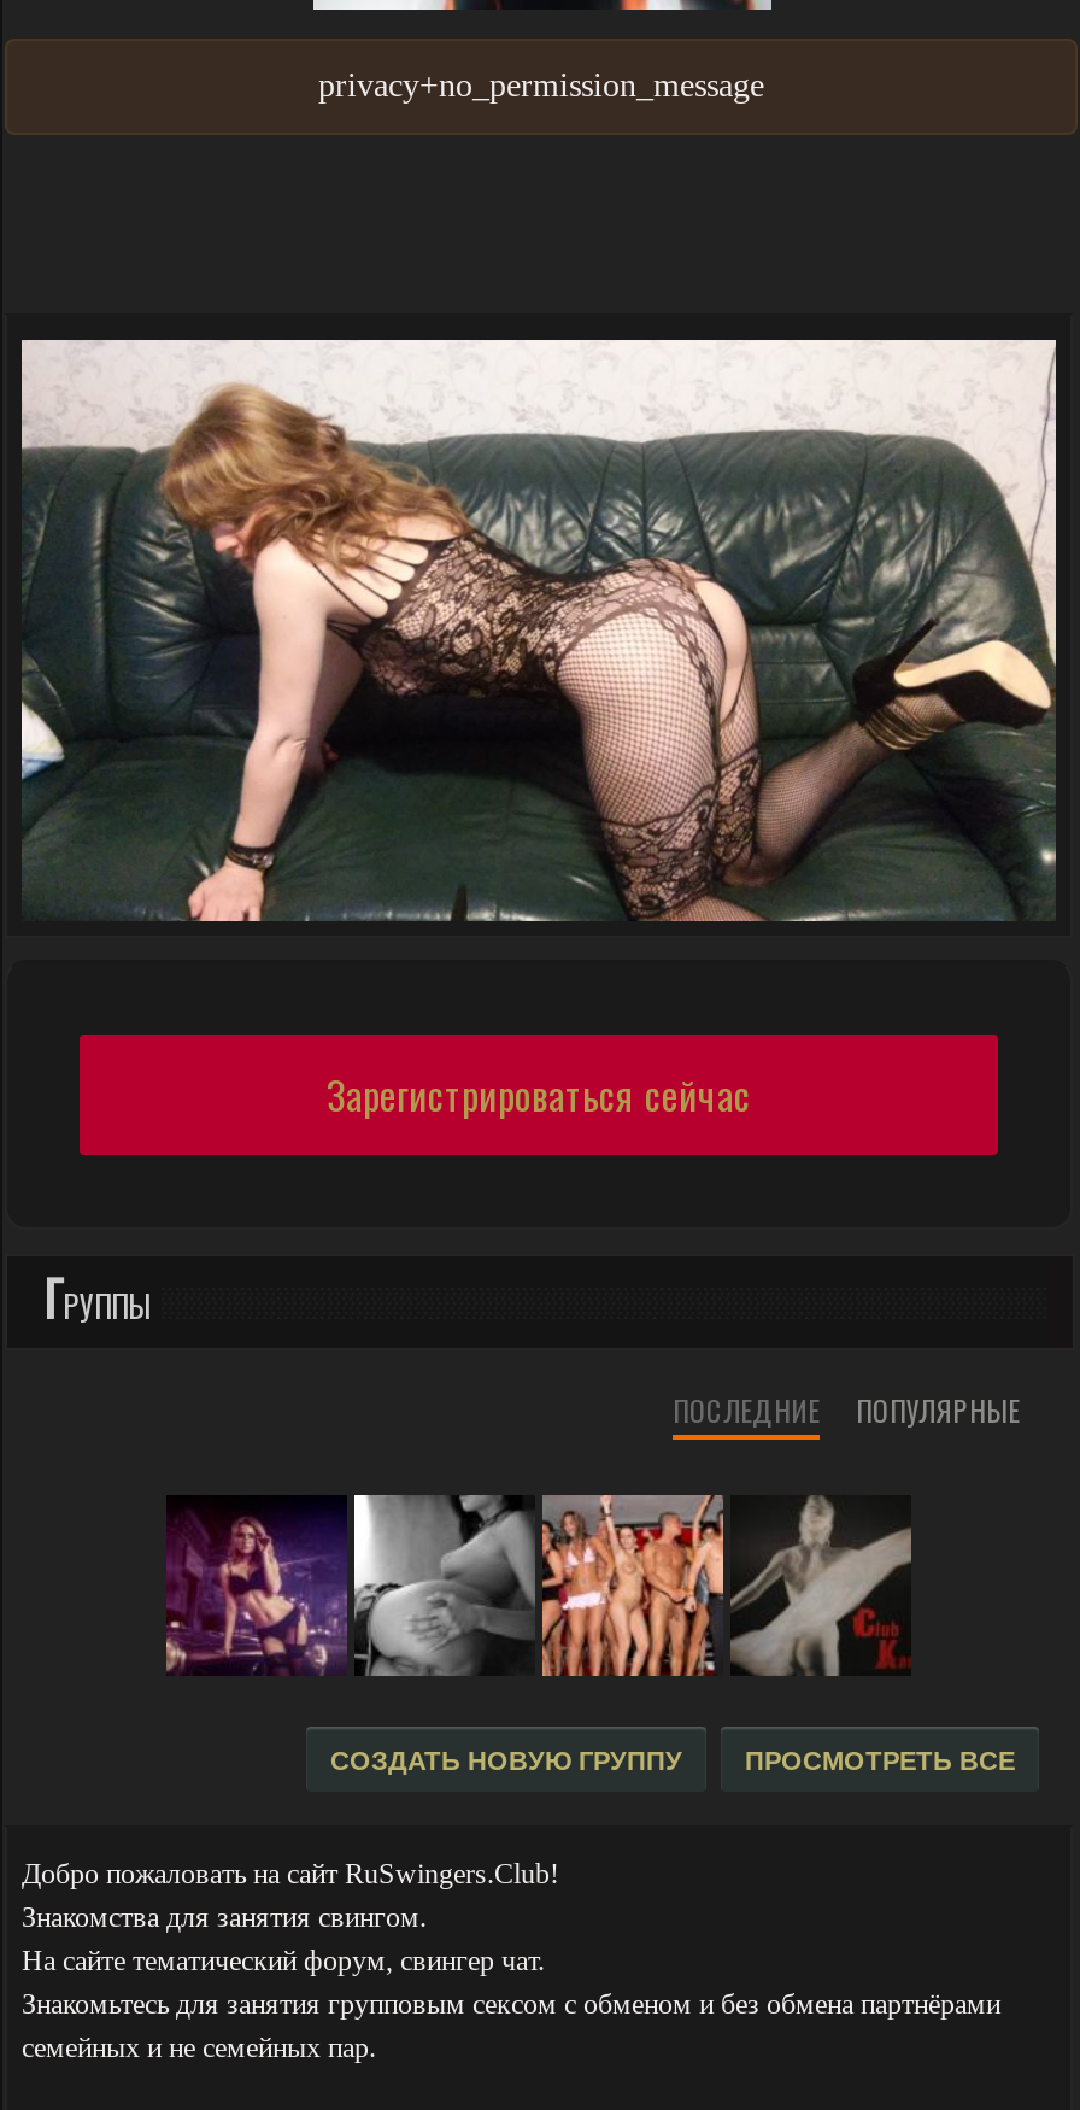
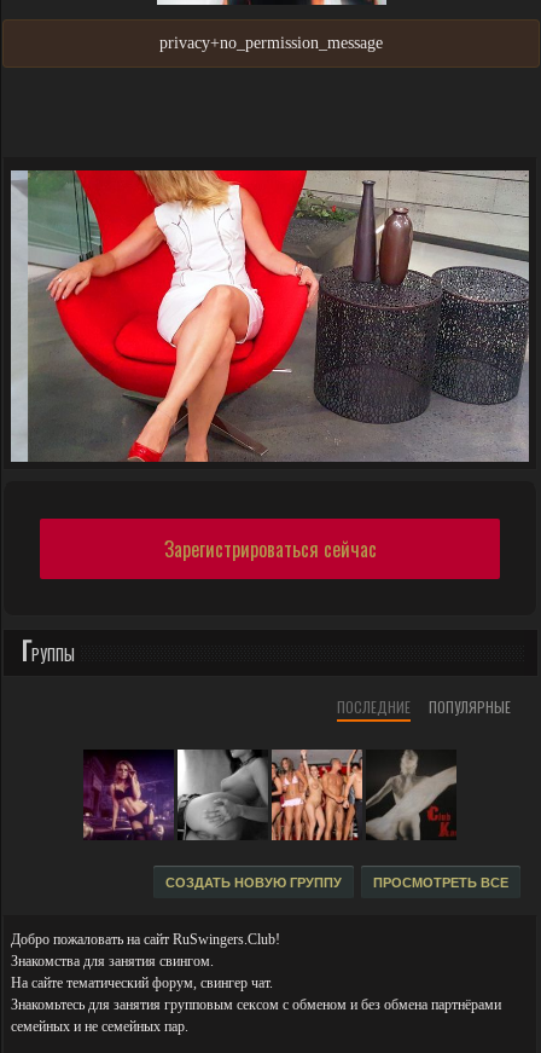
[22,338,1058,921] [image] -> [10,169,530,463] [image]

